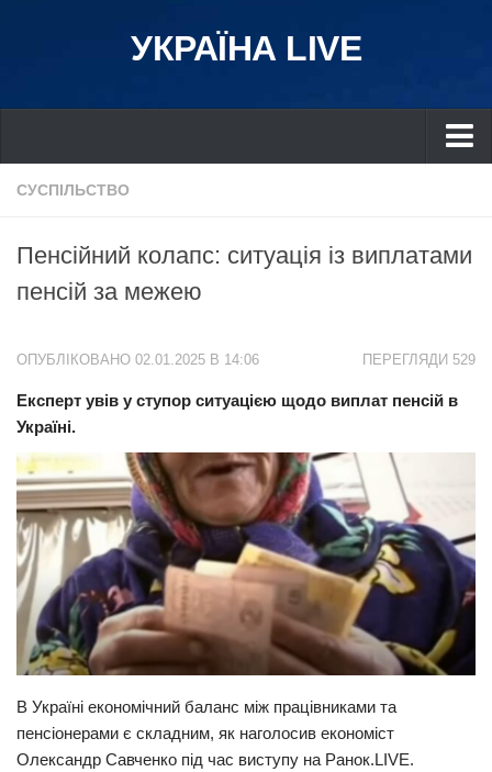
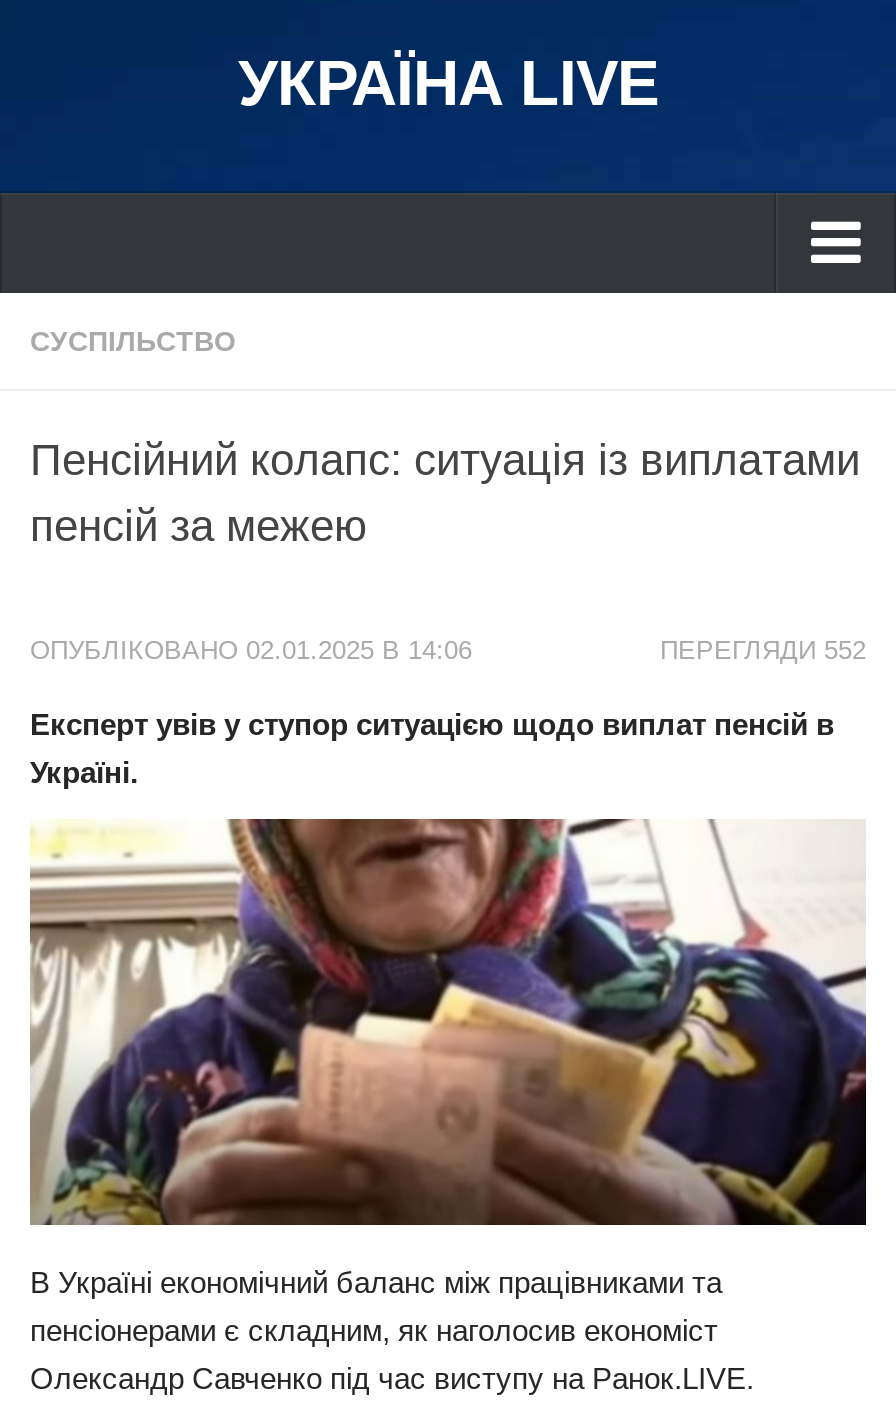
[362,351,476,368] ПЕРЕГЛЯДИ 529 -> [660,635,866,665] ПЕРЕГЛЯДИ 552

